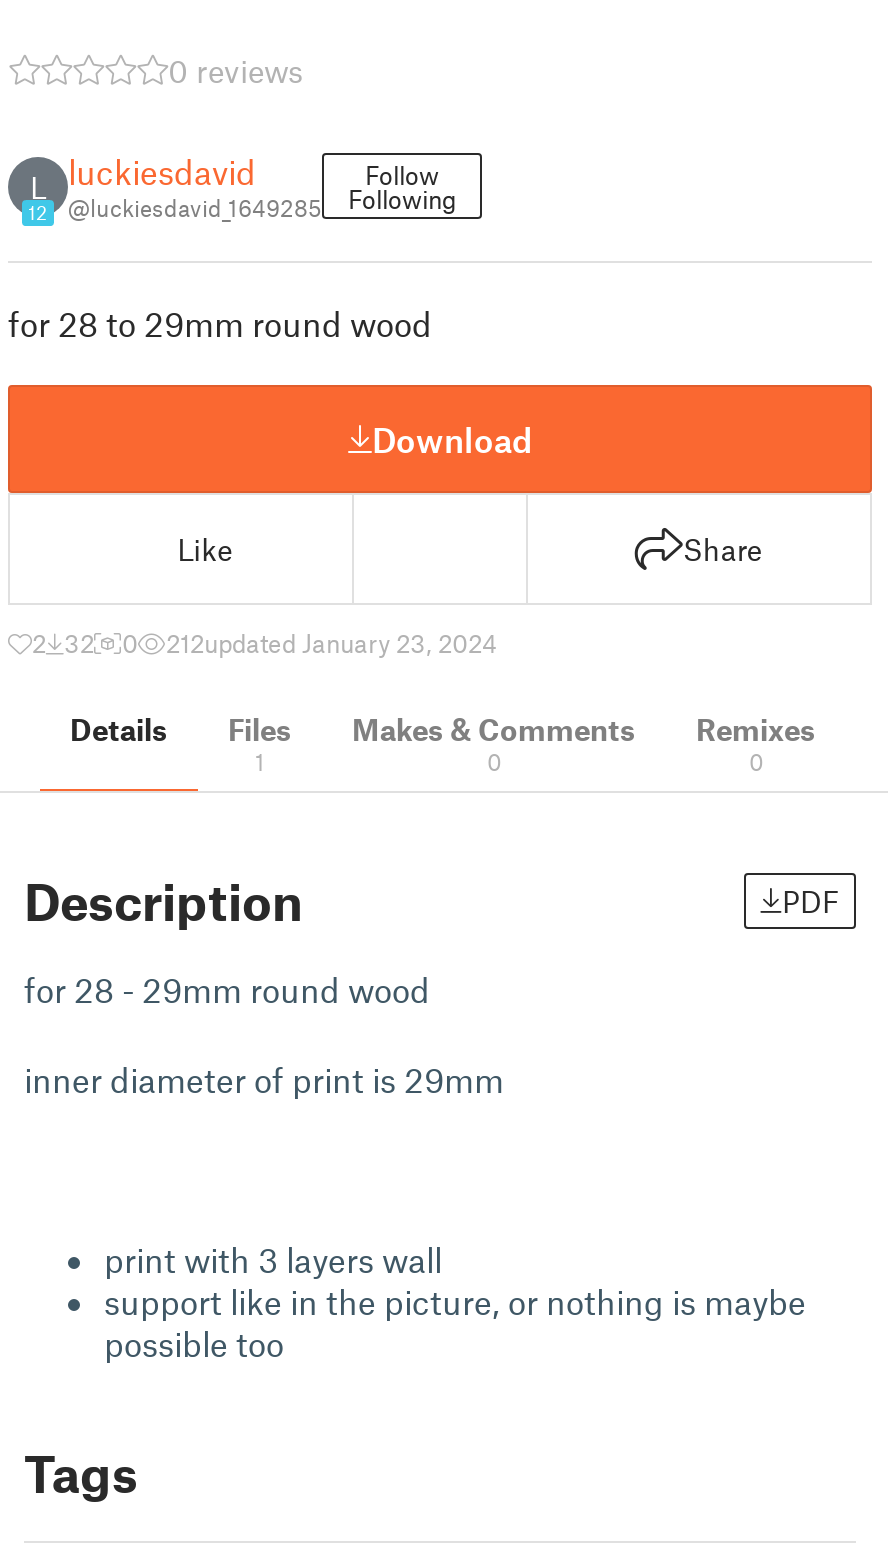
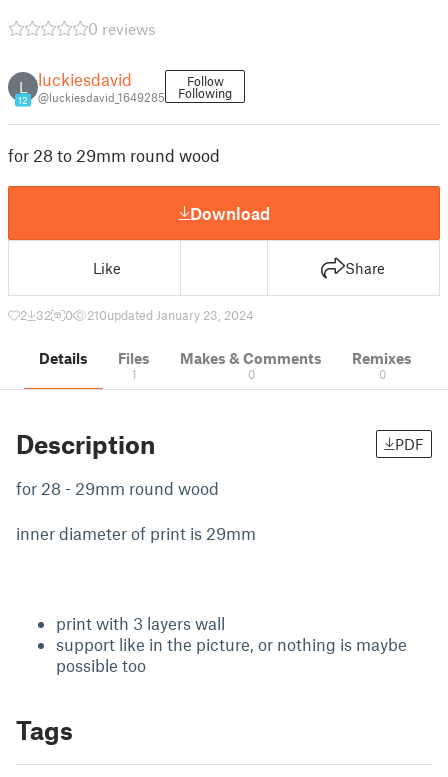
[166,627,498,659] 212updated January 23, 2024 -> [87,307,254,323] 210updated January 23, 2024

